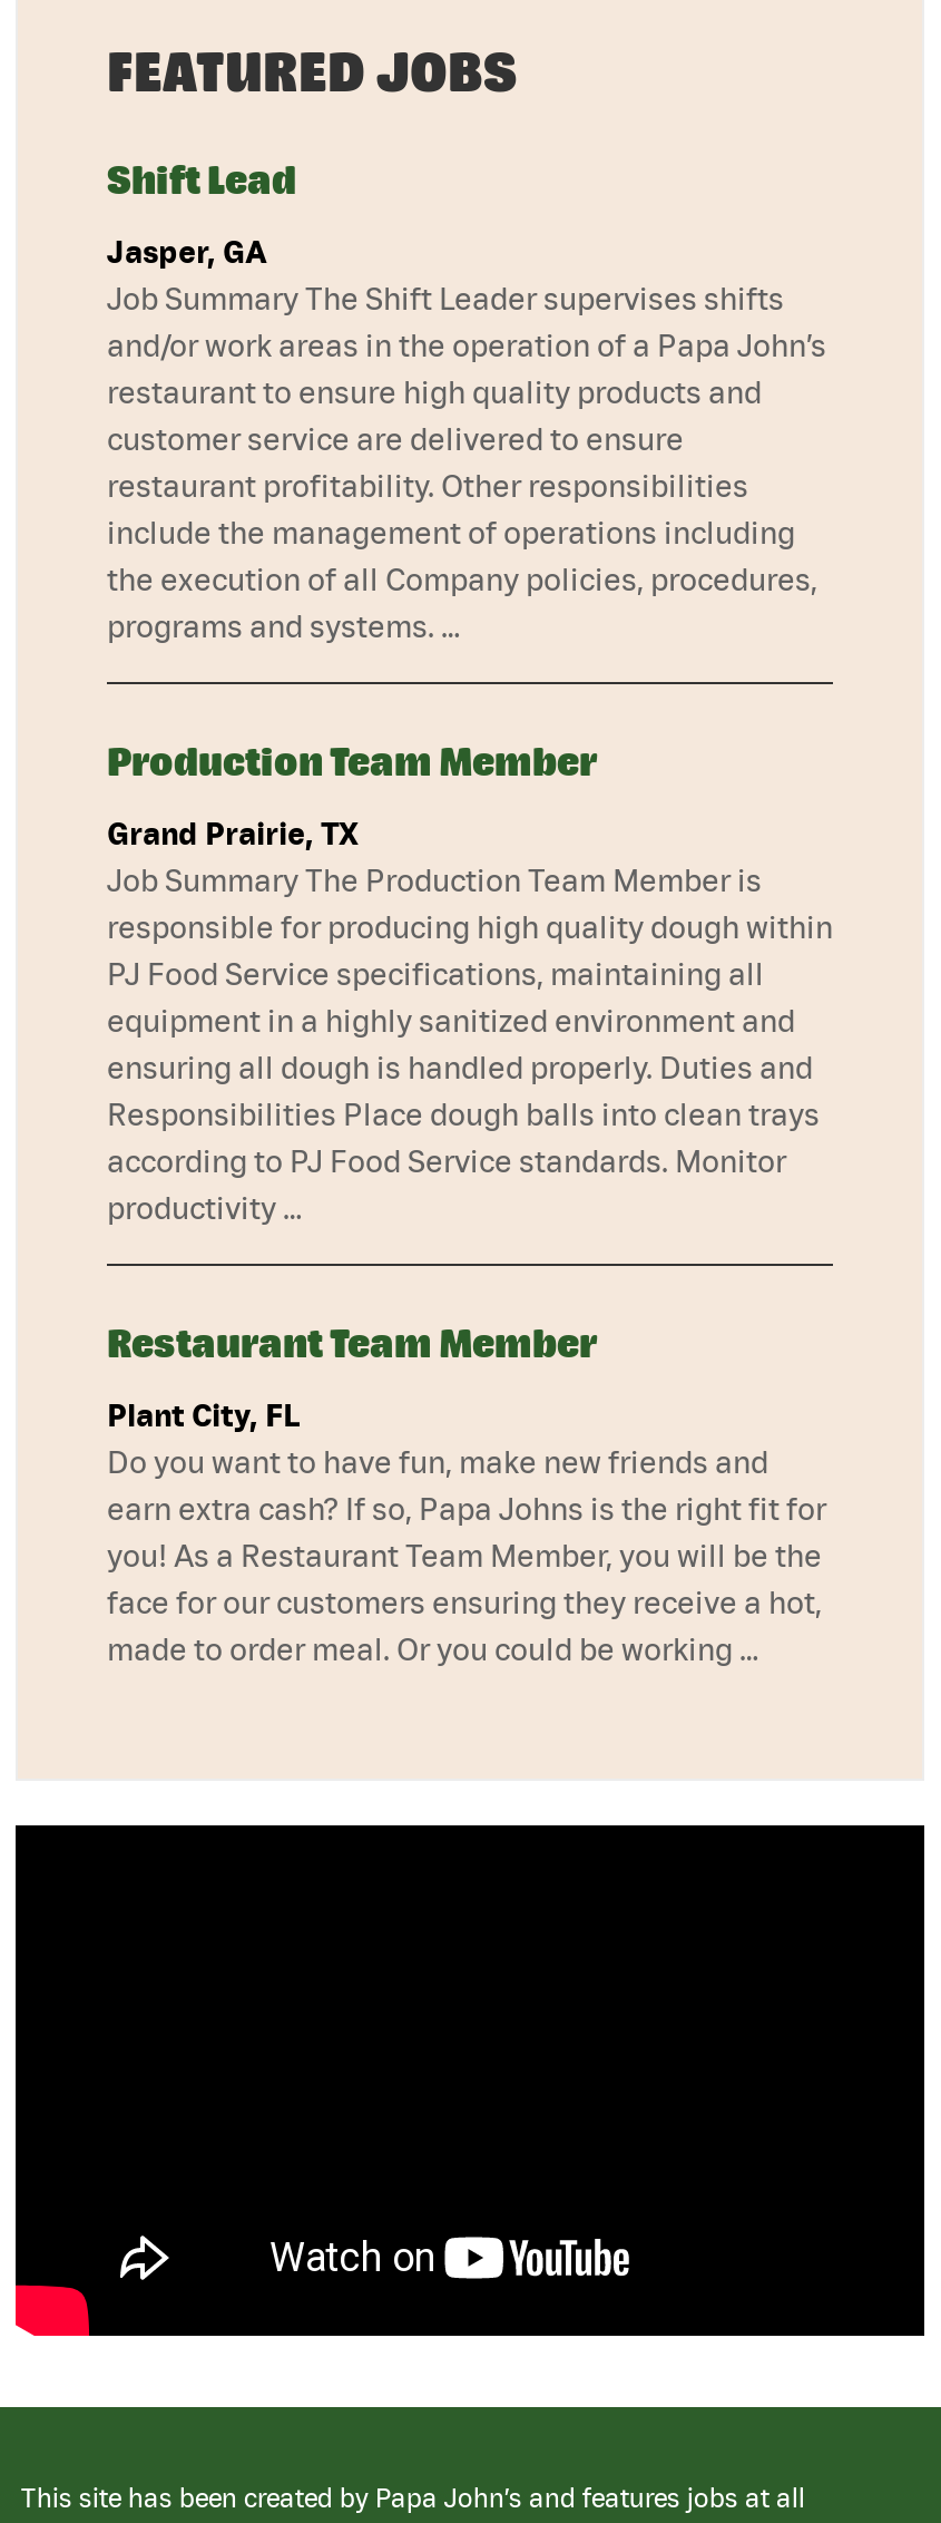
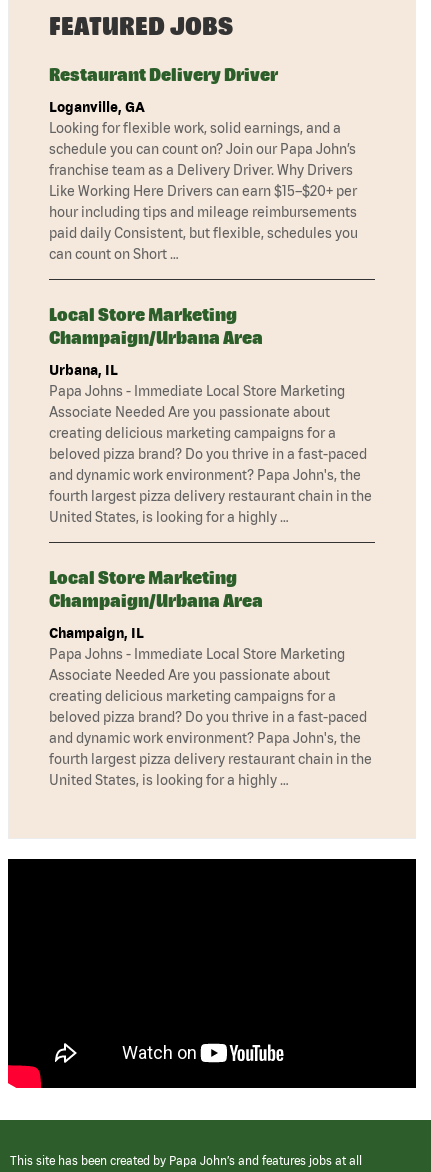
[107,155,296,202] Shift Lead -> [49,64,278,85] Restaurant Delivery Driver
[107,233,826,643] Jasper, GA | Job Summary The Shift Leader supervises shifts | and/or work areas in the operation of a Papa John’s | restaurant to ensure high quality products and | customer service are delivered to ensure | restaurant profitability. Other responsibilities | include the management of operations including | the execution of all Company policies, procedures, | programs and systems. … -> [49,99,358,262] Loganville, GA | Looking for flexible work, solid earnings, and a | schedule you can count on? Join our Papa John’s | franchise team as a Delivery Driver. Why Drivers | Like Working Here Drivers can earn $15–$20+ per | hour including tips and mileage reimbursements | paid daily Consistent, but flexible, schedules you | can count on Short …
[107,737,597,784] Production Team Member -> [49,304,263,348] Local Store Marketing | Champaign/Urbana Area
[107,815,833,1225] Grand Prairie, TX | Job Summary The Production Team Member is | responsible for producing high quality dough within | PJ Food Service specifications, maintaining all | equipment in a highly sanitized environment and | ensuring all dough is handled properly. Duties and | Responsibilities Place dough balls into clean trays | according to PJ Food Service standards. Monitor | productivity … -> [49,362,372,525] Urbana, IL | Papa Johns - Immediate Local Store Marketing | Associate Needed Are you passionate about | creating delicious marketing campaigns for a | beloved pizza brand? Do you thrive in a fast-paced | and dynamic work environment? Papa John's, the | fourth largest pizza delivery restaurant chain in the | United States, is looking for a highly …
[107,1319,597,1365] Restaurant Team Member -> [49,567,263,611] Local Store Marketing | Champaign/Urbana Area
[107,1397,826,1666] Plant City, FL | Do you want to have fun, make new friends and | earn extra cash? If so, Papa Johns is the right fit for | you! As a Restaurant Team Member, you will be the | face for our customers ensuring they receive a hot, | made to order meal. Or you could be working … -> [49,625,372,788] Champaign, IL | Papa Johns - Immediate Local Store Marketing | Associate Needed Are you passionate about | creating delicious marketing campaigns for a | beloved pizza brand? Do you thrive in a fast-paced | and dynamic work environment? Papa John's, the | fourth largest pizza delivery restaurant chain in the | United States, is looking for a highly …

